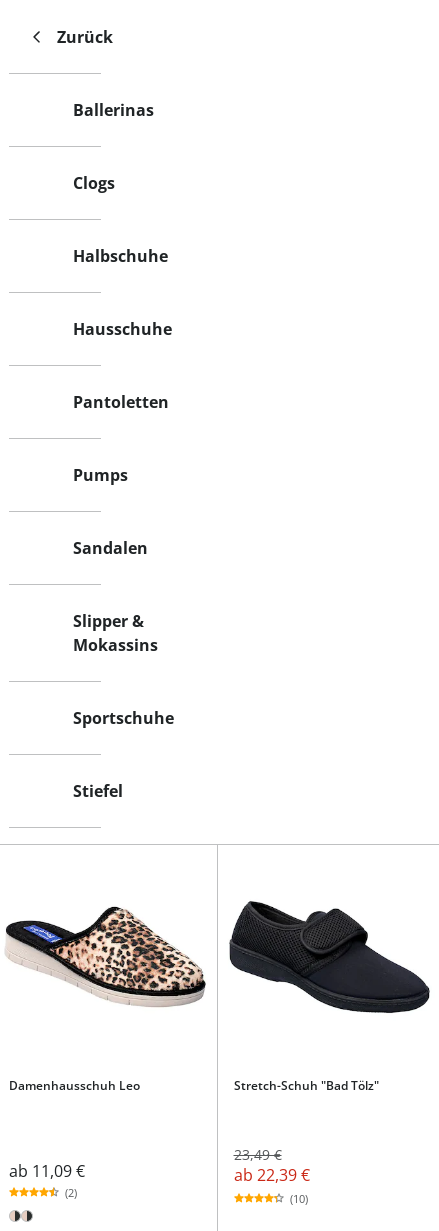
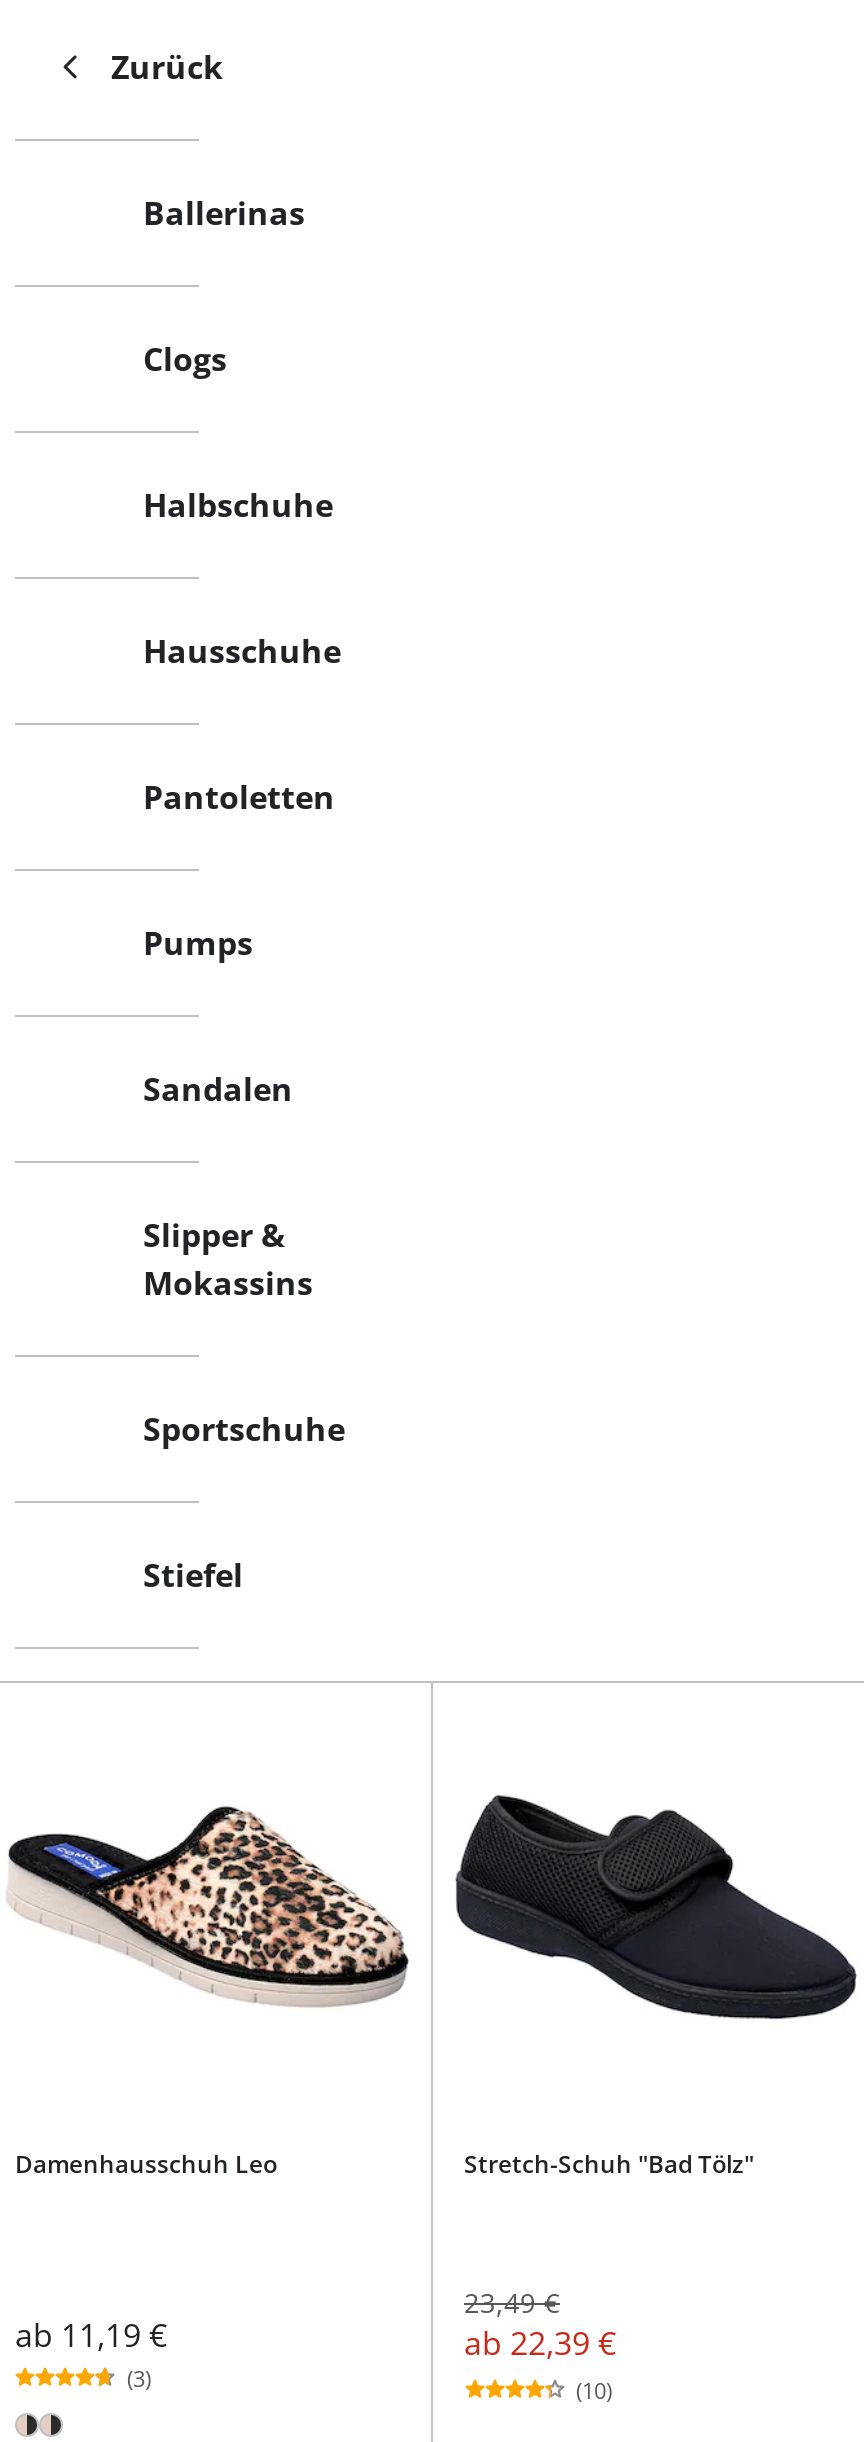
[9,1160,85,1182] ab 11,09 € -> [15,2314,167,2358] ab 11,19 €
[65,1185,77,1200] (2) -> [127,2363,151,2393] (3)

